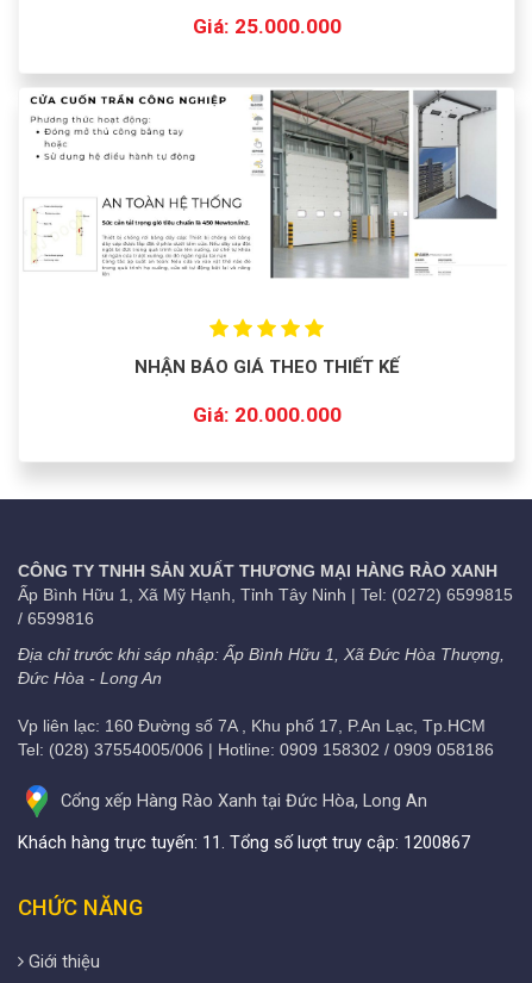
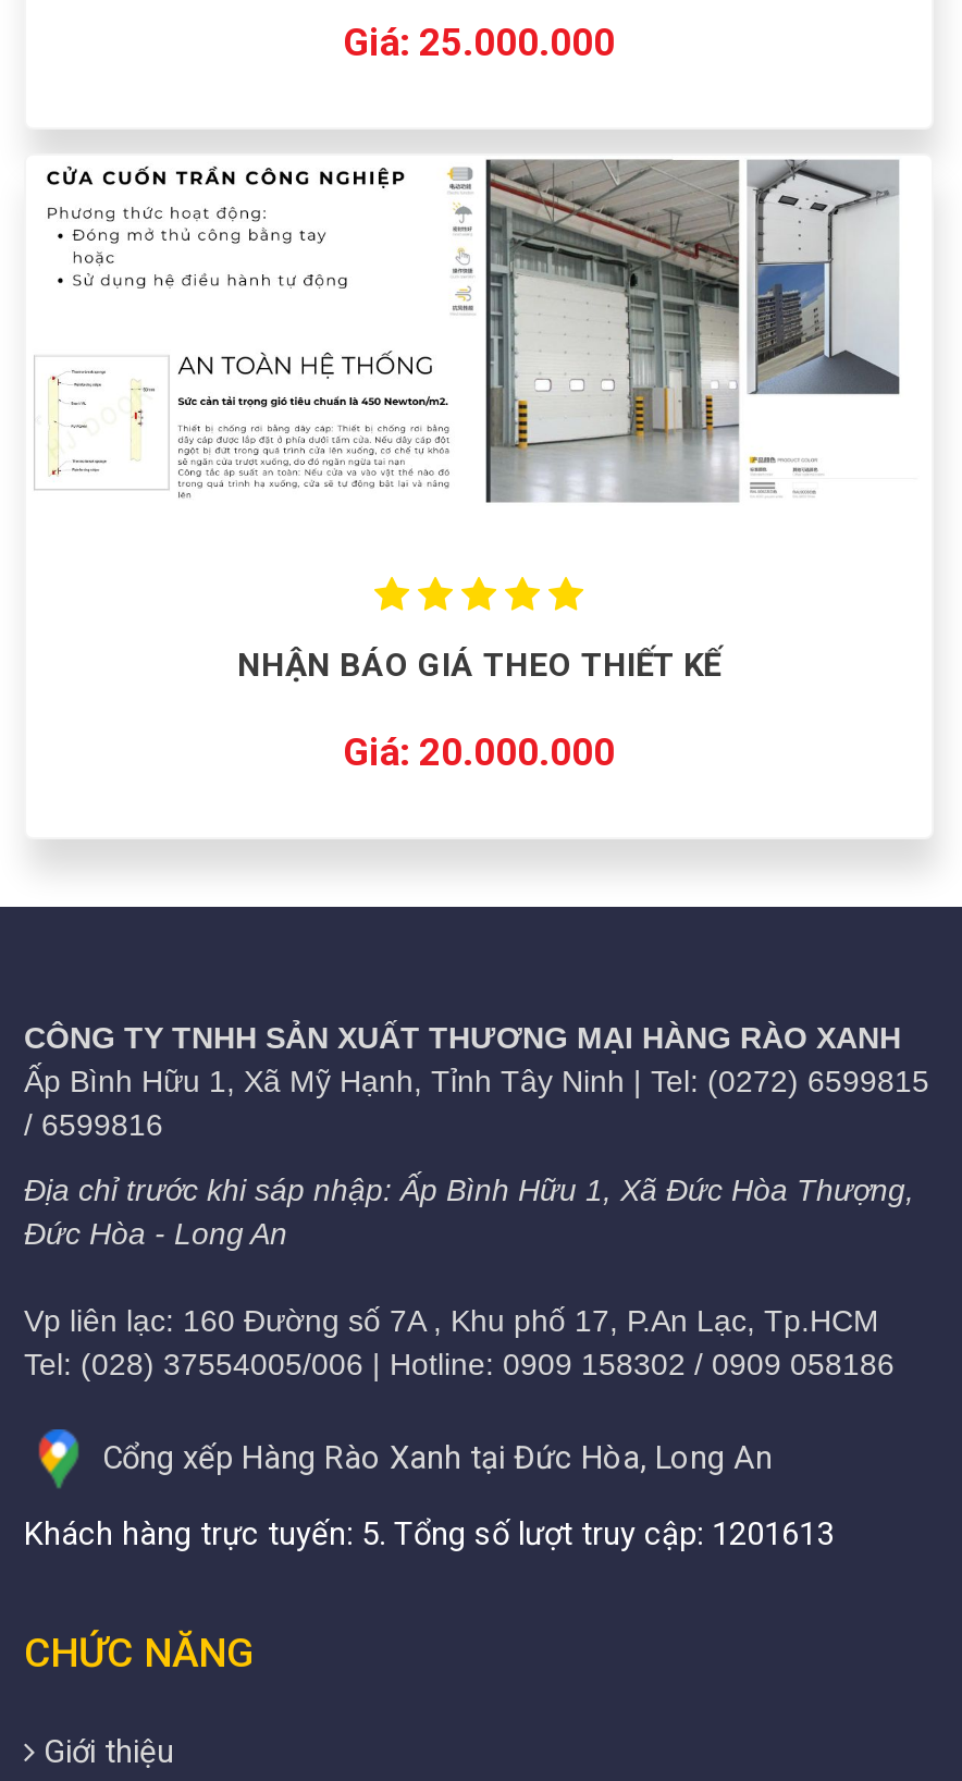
[18,831,470,853] Khách hàng trực tuyến: 11. Tổng số lượt truy cập: 1200867 -> [24,1514,834,1553] Khách hàng trực tuyến: 5. Tổng số lượt truy cập: 1201613

